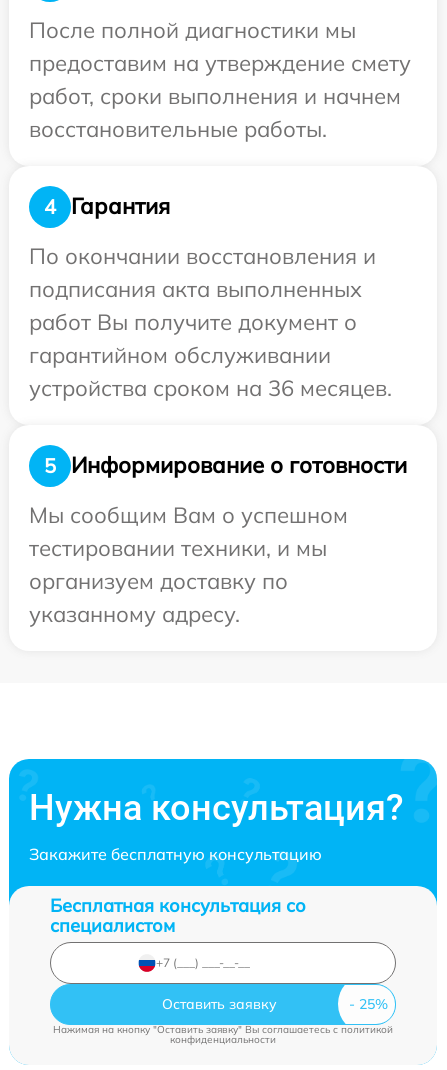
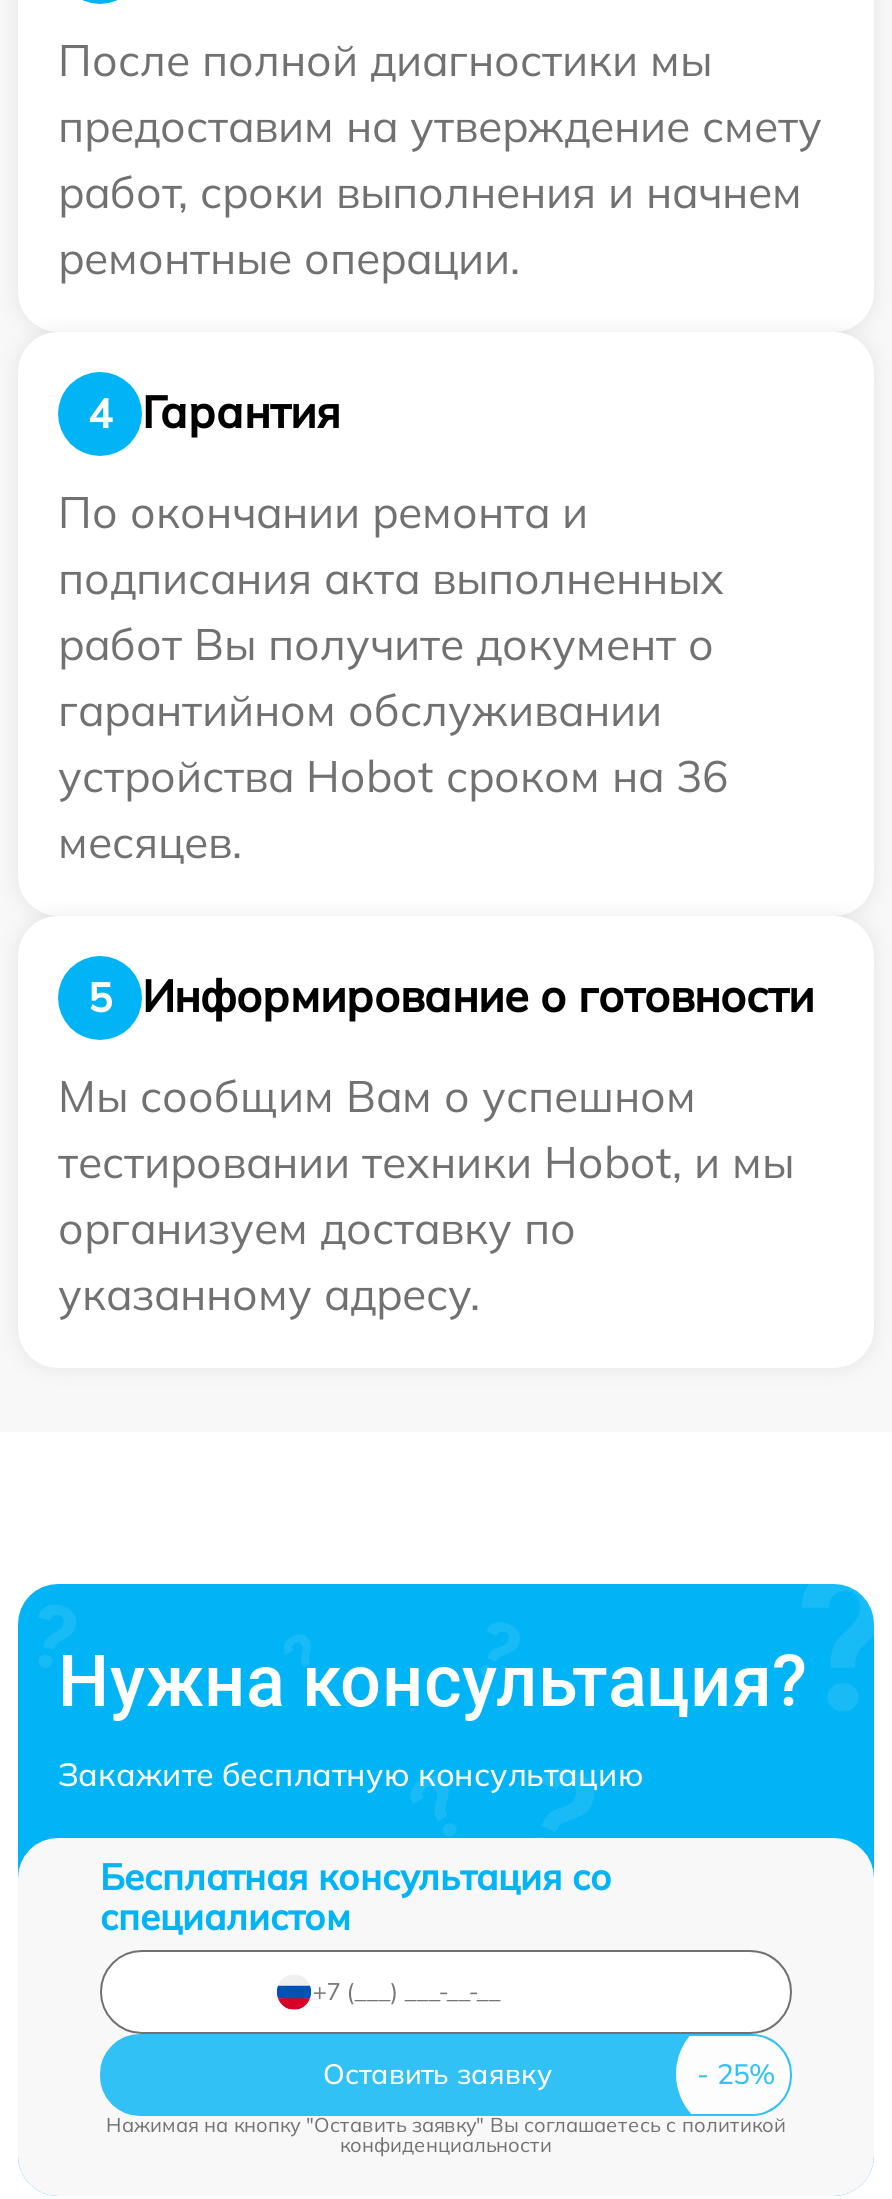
[29,115,327,143] восстановительные работы. -> [58,229,520,285] ремонтные операции.
[29,242,376,270] По окончании восстановления и -> [58,483,588,539] По окончании ремонта и
[29,374,392,402] устройства сроком на 36 месяцев. -> [58,747,728,869] устройства Hobot сроком на 36 | месяцев.
[29,534,327,562] тестировании техники, и мы -> [58,1133,794,1189] тестировании техники Hobot, и мы

